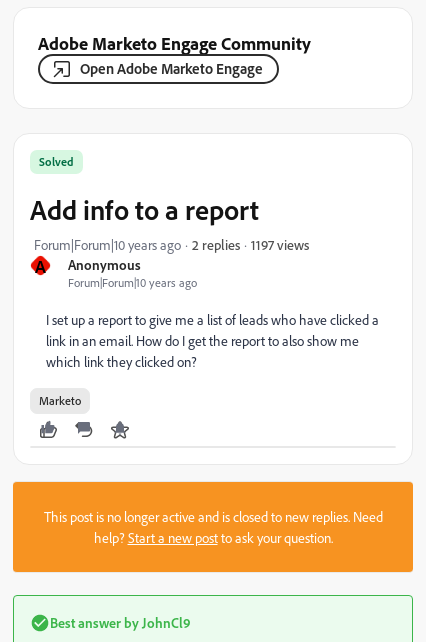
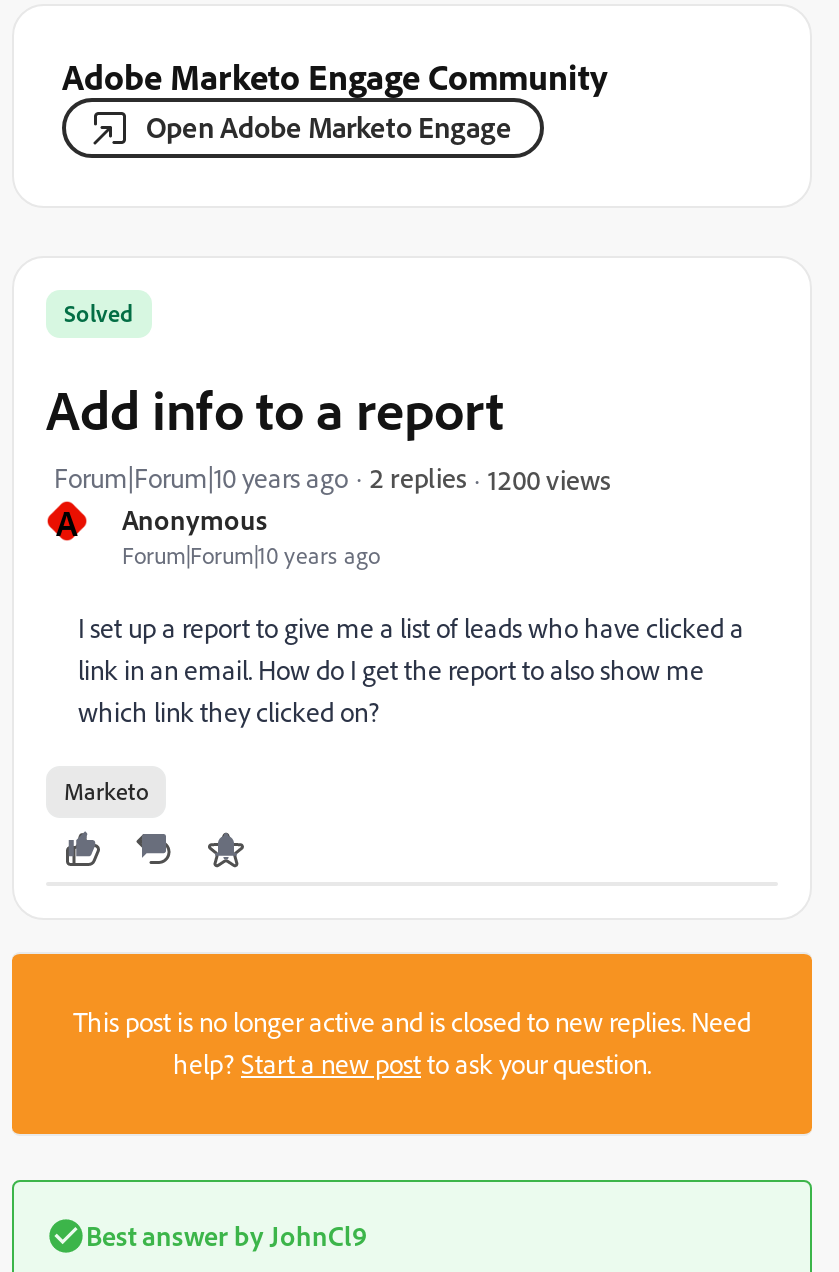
[251,235,309,252] 1197 views -> [488,461,610,495] 1200 views

